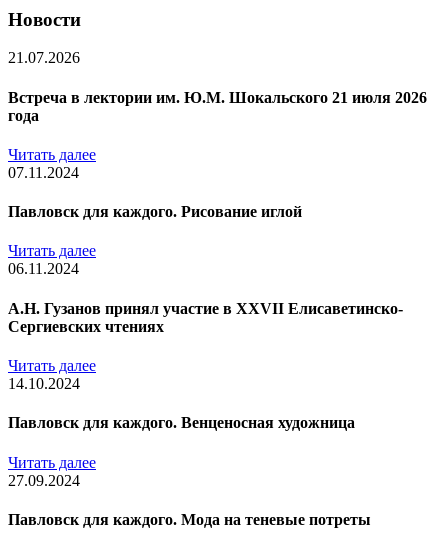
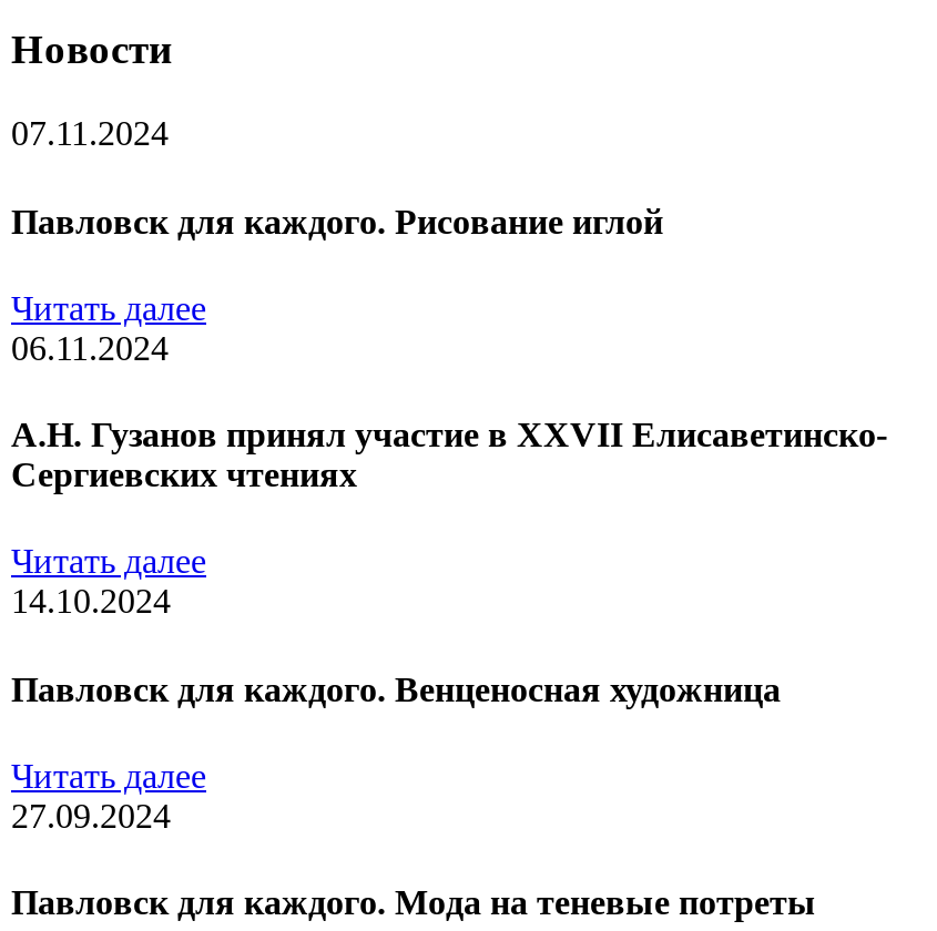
[8,49,427,163] 21.07.2026 | Встреча в лектории им. Ю.М. Шокальского 21 июля 2026 | года | Читать далее -> none

